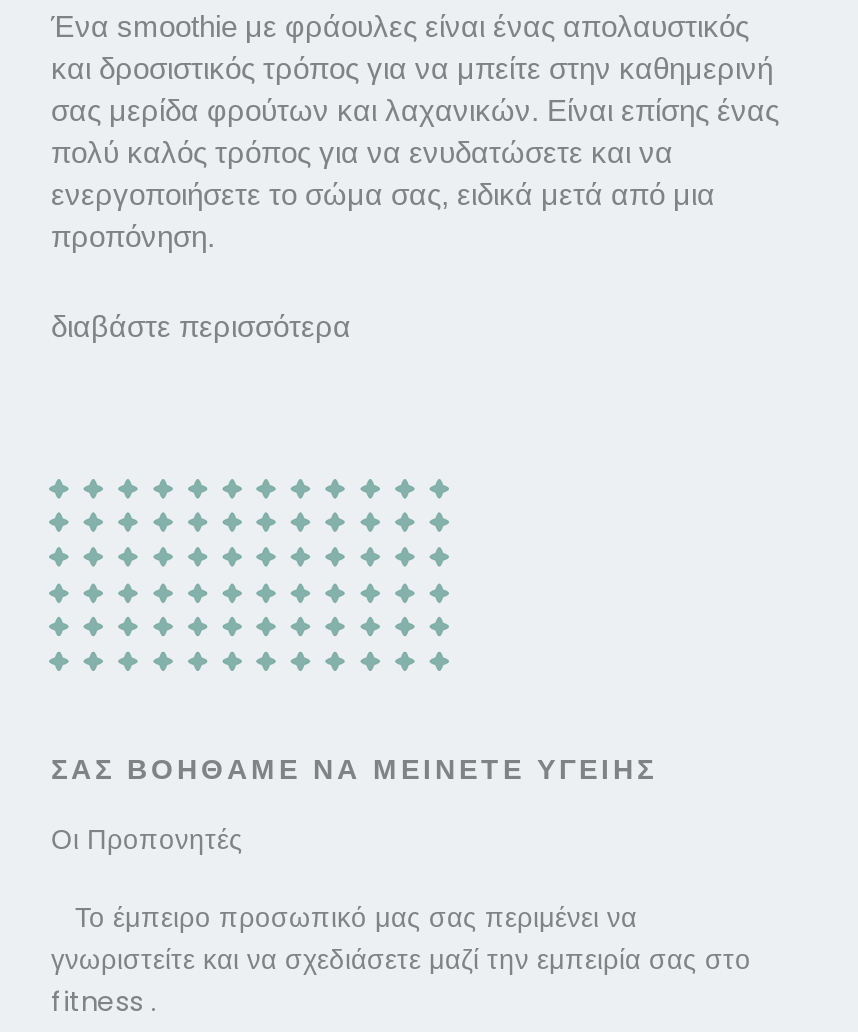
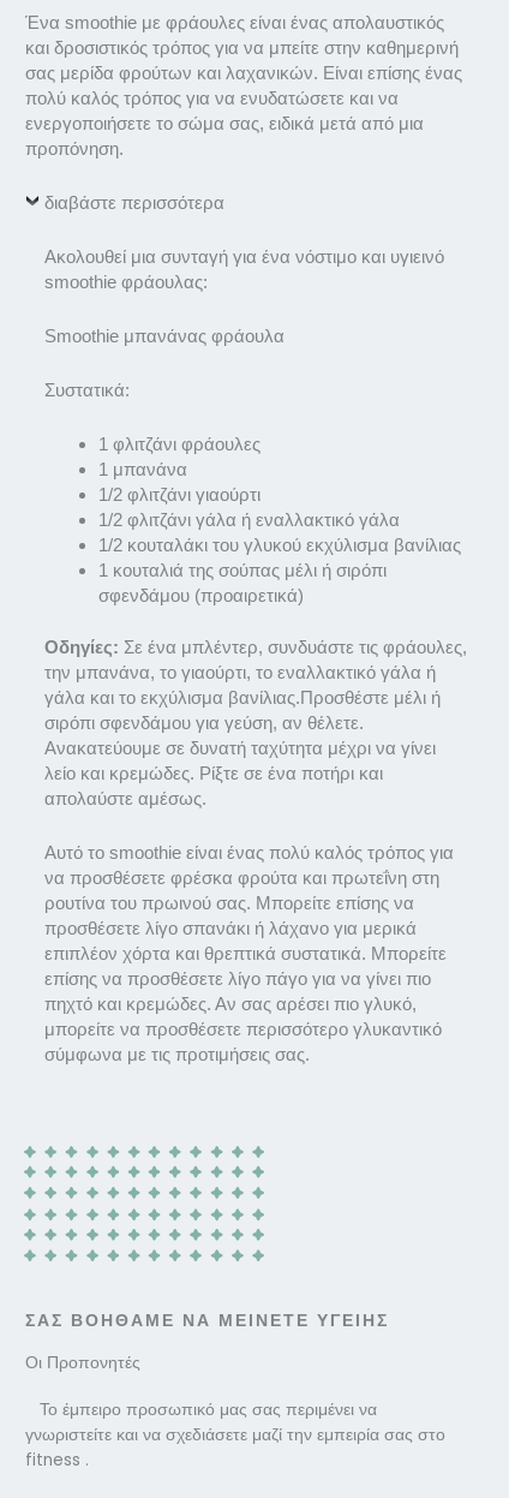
none -> [44,246,467,1065] Ακολουθεί μια συνταγή για ένα νόστιμο και υγιεινό | smoothie φράουλας: | Smoothie μπανάνας φράουλα | Συστατικά: | 1 φλιτζάνι φράουλες | 1 μπανάνα | 1/2 φλιτζάνι γιαούρτι | 1/2 φλιτζάνι γάλα ή εναλλακτικό γάλα | 1/2 κουταλάκι του γλυκού εκχύλισμα βανίλιας | 1 κουταλιά της σούπας μέλι ή σιρόπι | σφενδάμου (προαιρετικά) | Οδηγίες: Σε ένα μπλέντερ, συνδυάστε τις φράουλες, | την μπανάνα, το γιαούρτι, το εναλλακτικό γάλα ή | γάλα και το εκχύλισμα βανίλιας.Προσθέστε μέλι ή | σιρόπι σφενδάμου για γεύση, αν θέλετε. | Ανακατεύουμε σε δυνατή ταχύτητα μέχρι να γίνει | λείο και κρεμώδες. Ρίξτε σε ένα ποτήρι και | απολαύστε αμέσως. | Αυτό το smoothie είναι ένας πολύ καλός τρόπος για | να προσθέσετε φρέσκα φρούτα και πρωτεΐνη στη | ρουτίνα του πρωινού σας. Μπορείτε επίσης να | προσθέσετε λίγο σπανάκι ή λάχανο για μερικά | επιπλέον χόρτα και θρεπτικά συστατικά. Μπορείτε | επίσης να προσθέσετε λίγο πάγο για να γίνει πιο | πηχτό και κρεμώδες. Αν σας αρέσει πιο γλυκό, | μπορείτε να προσθέσετε περισσότερο γλυκαντικό | σύμφωνα με τις προτιμήσεις σας.

